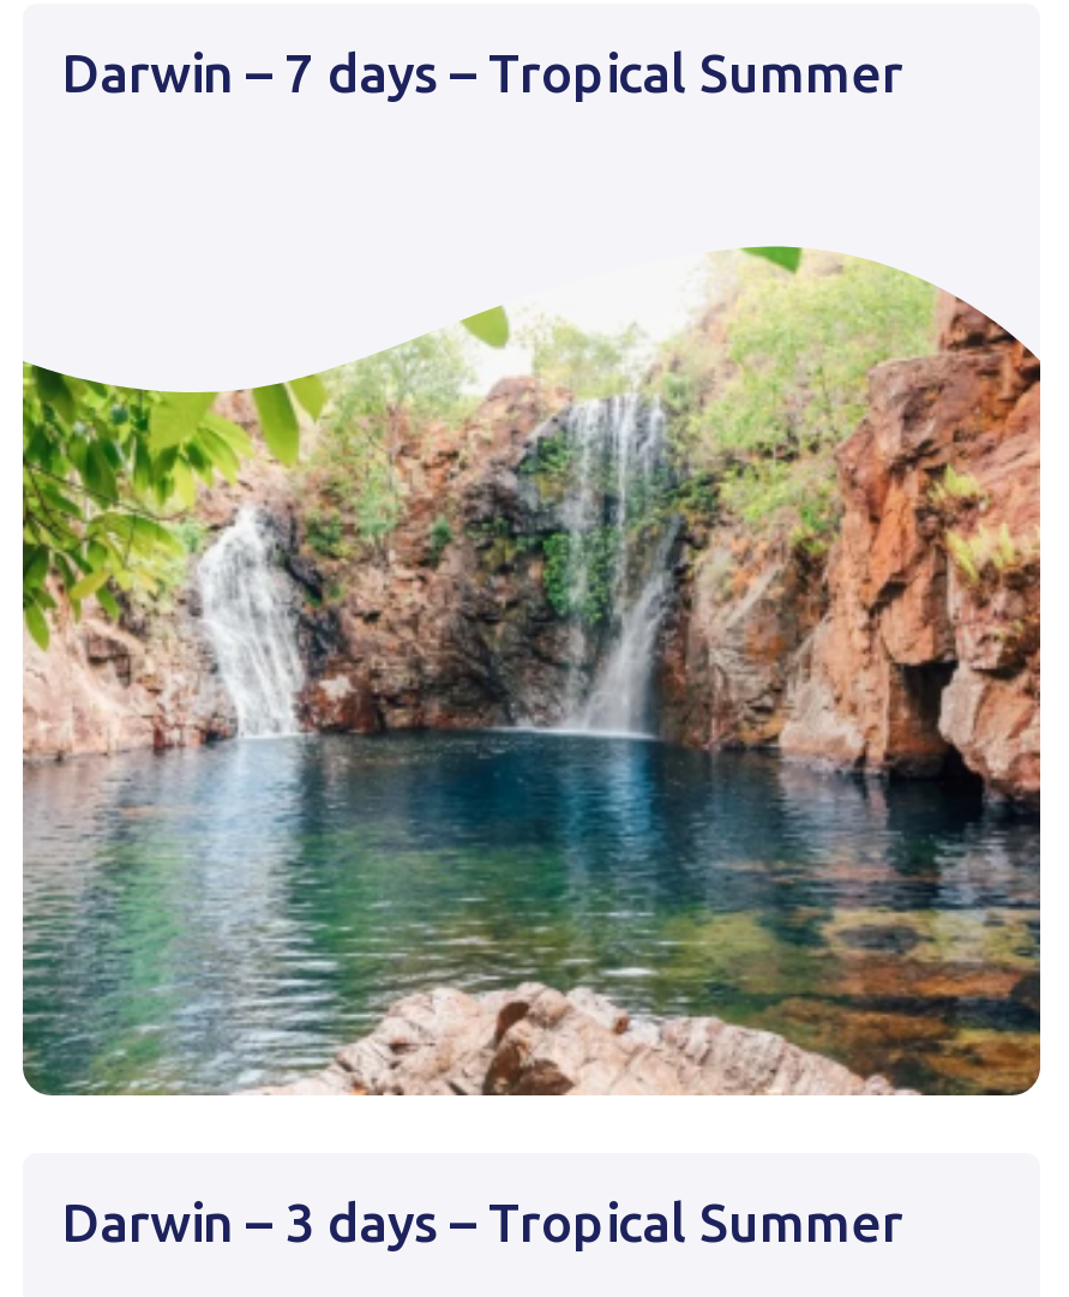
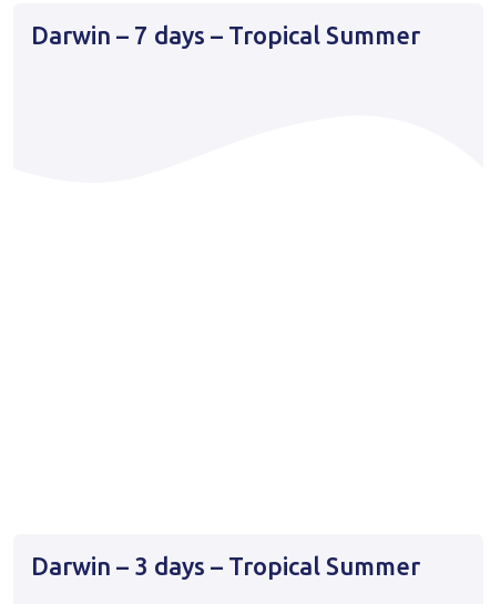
[20,244,1043,1098] [image] -> none

